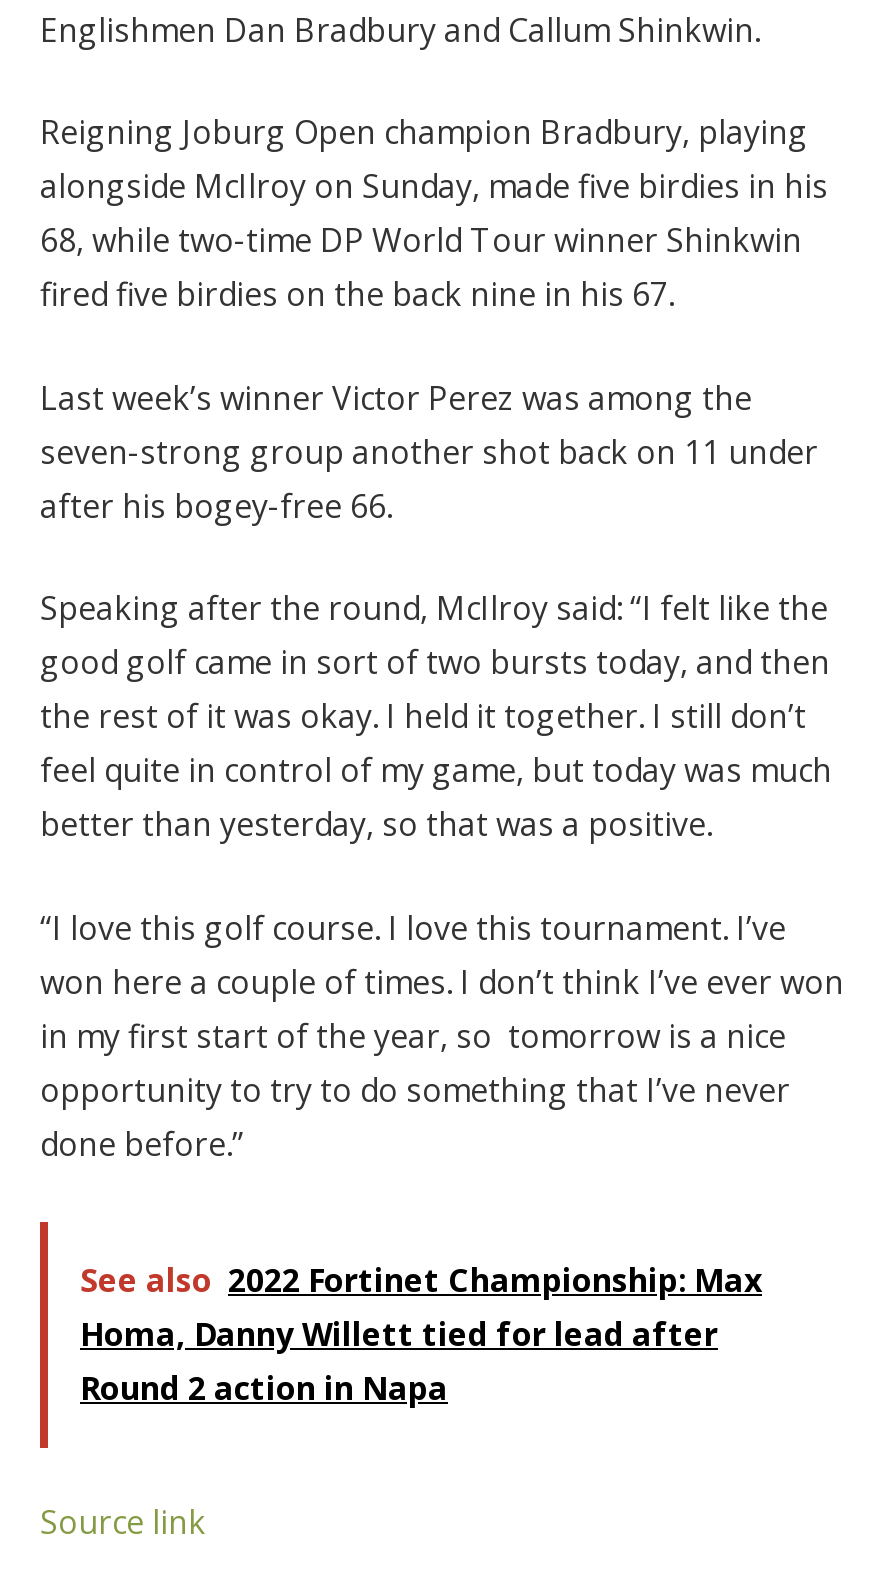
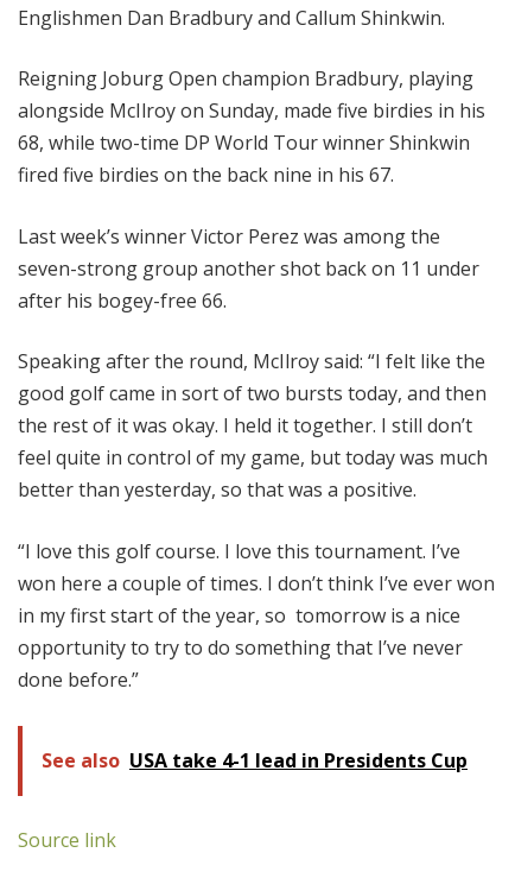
[80,1257,762,1409] See also 2022 Fortinet Championship: Max | Homa, Danny Willett tied for lead after | Round 2 action in Napa -> [42,747,468,773] See also USA take 4-1 lead in Presidents Cup

